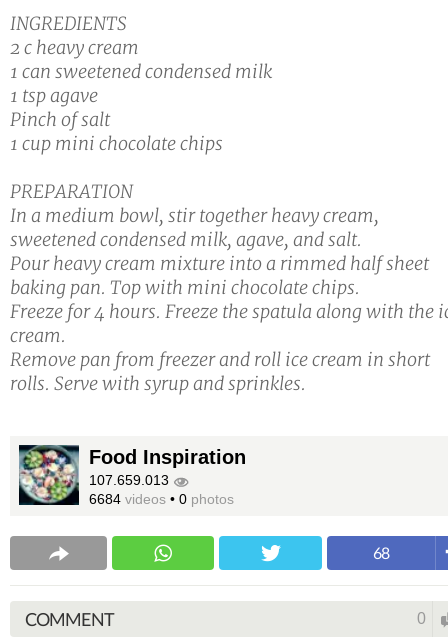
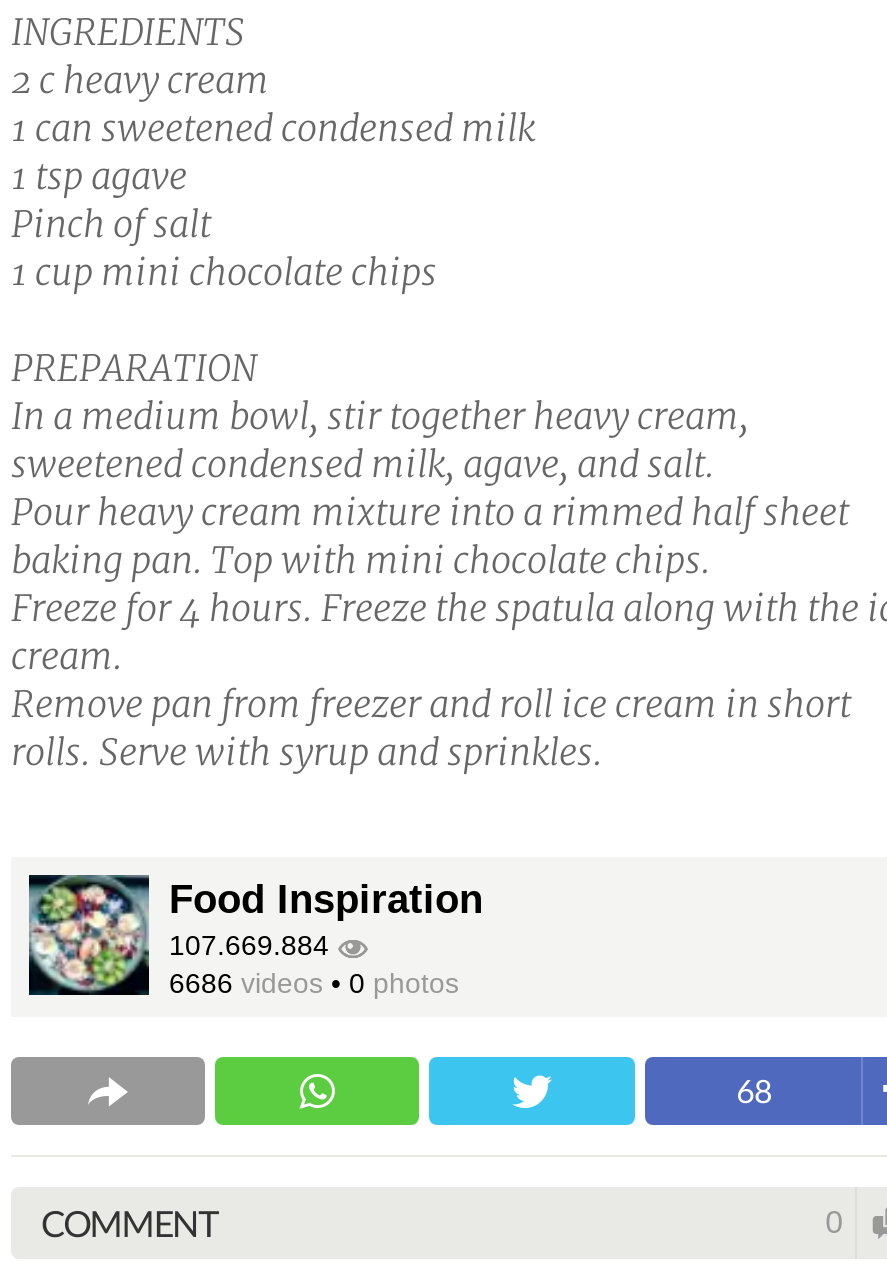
[89,472,169,488] 107.659.013 -> [169,930,329,962] 107.669.884
[89,491,234,507] 6684 videos • 0 photos -> [169,966,459,998] 6686 videos • 0 photos

